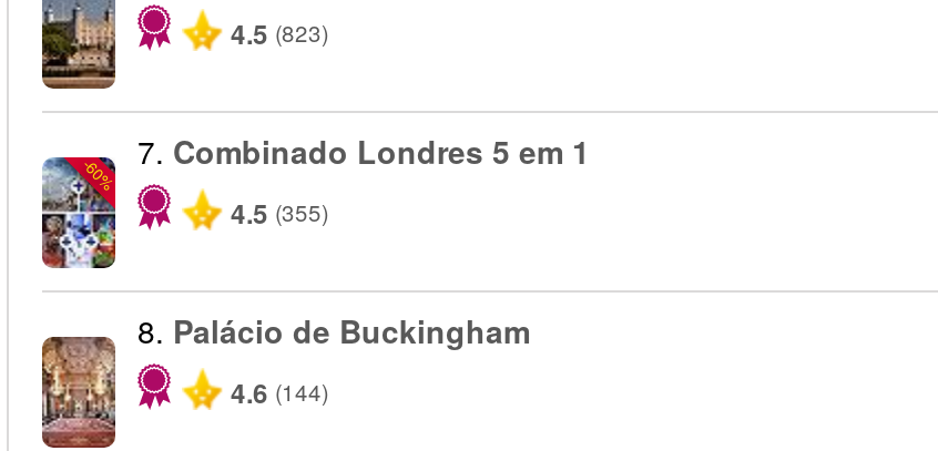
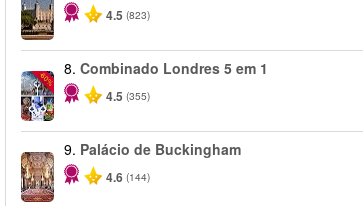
[137,129,590,173] 7. Combinado Londres 5 em 1 -> [64,58,268,78] 8. Combinado Londres 5 em 1
[137,308,530,352] 8. Palácio de Buckingham -> [64,139,241,159] 9. Palácio de Buckingham

